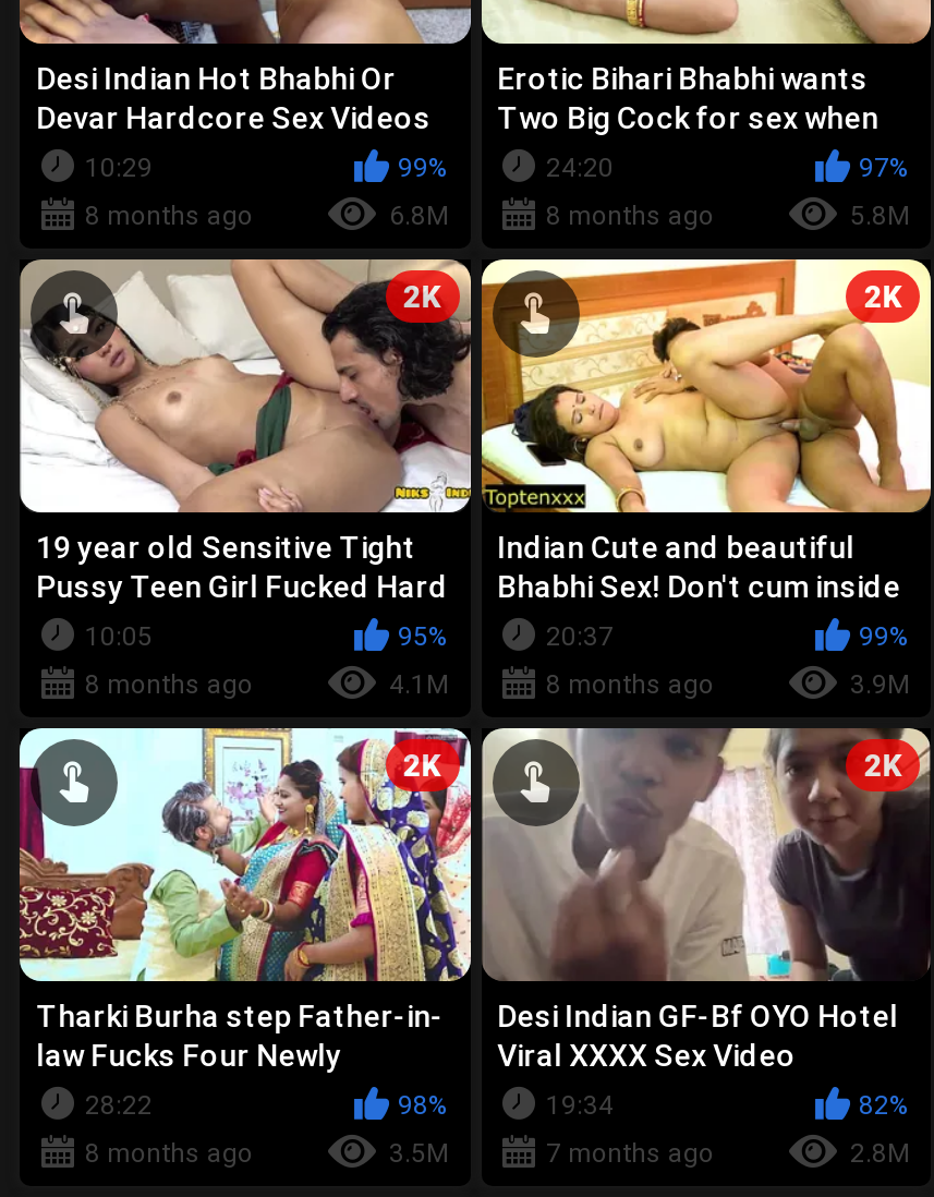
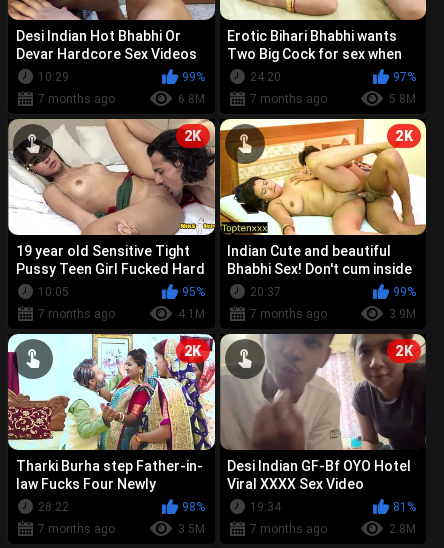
[85,199,253,230] 8 months ago -> [38,91,115,105] 7 months ago
[546,199,714,230] 8 months ago -> [249,91,326,105] 7 months ago
[85,669,253,699] 8 months ago -> [38,307,115,321] 7 months ago
[546,669,714,699] 8 months ago -> [249,307,326,321] 7 months ago
[859,1090,909,1120] 82% -> [393,500,416,514] 81%
[85,1138,253,1168] 8 months ago -> [38,522,115,536] 7 months ago

